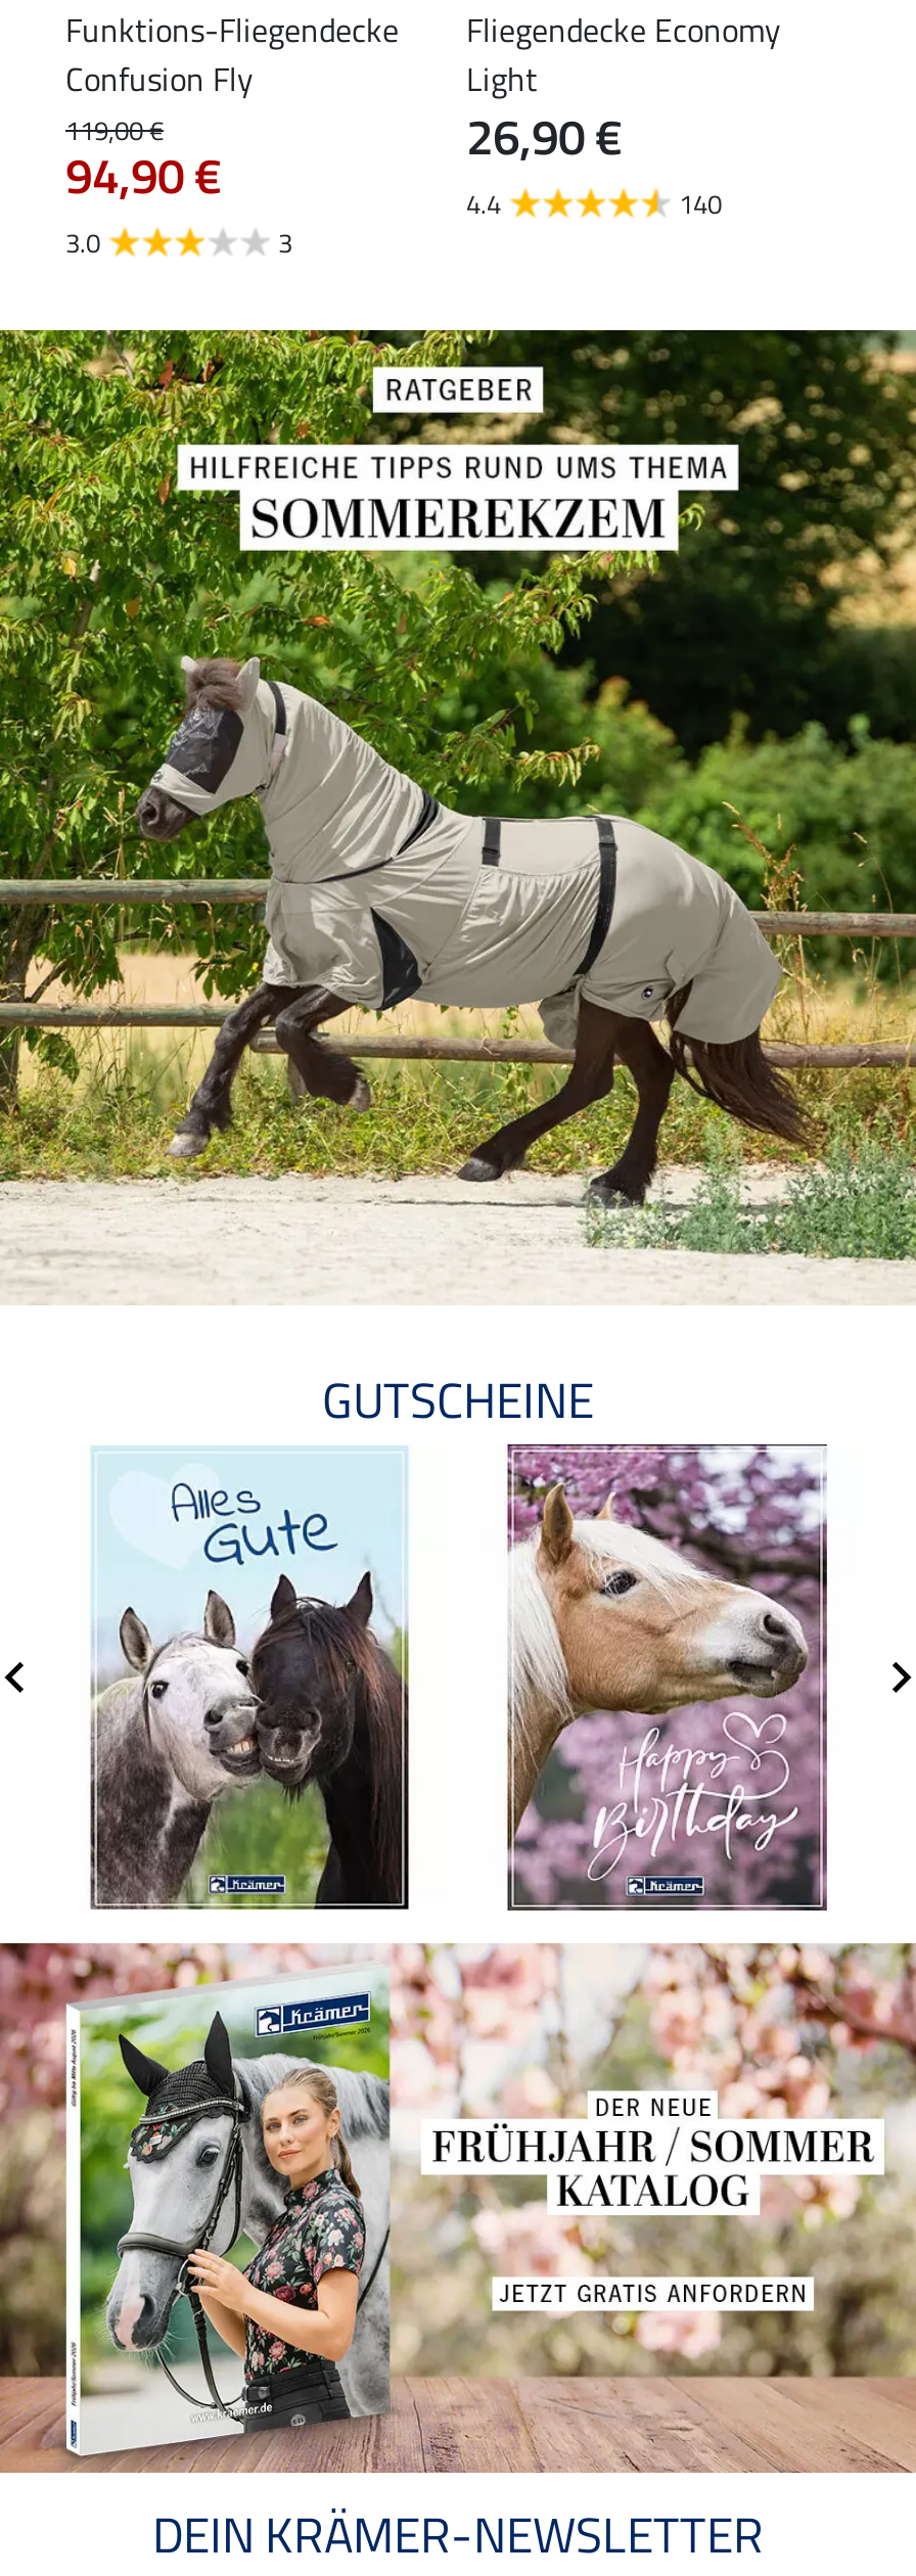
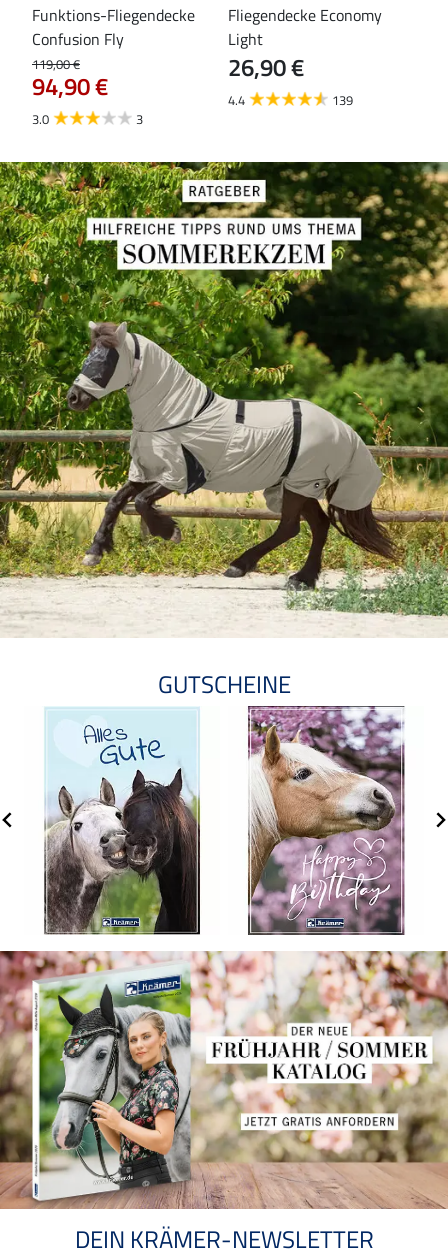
[679,183,722,224] 140 -> [332,90,353,110] 139

